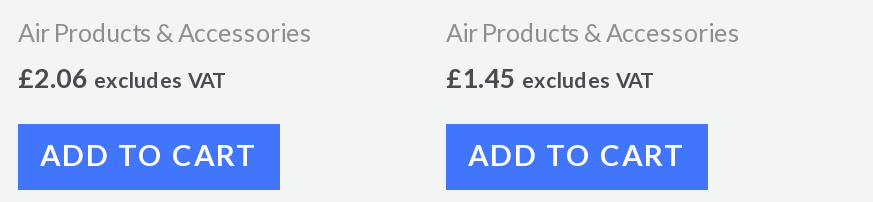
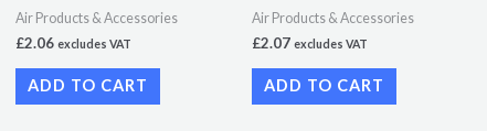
[446,63,656,95] £1.45 excludes VAT -> [252,34,368,52] £2.07 excludes VAT

